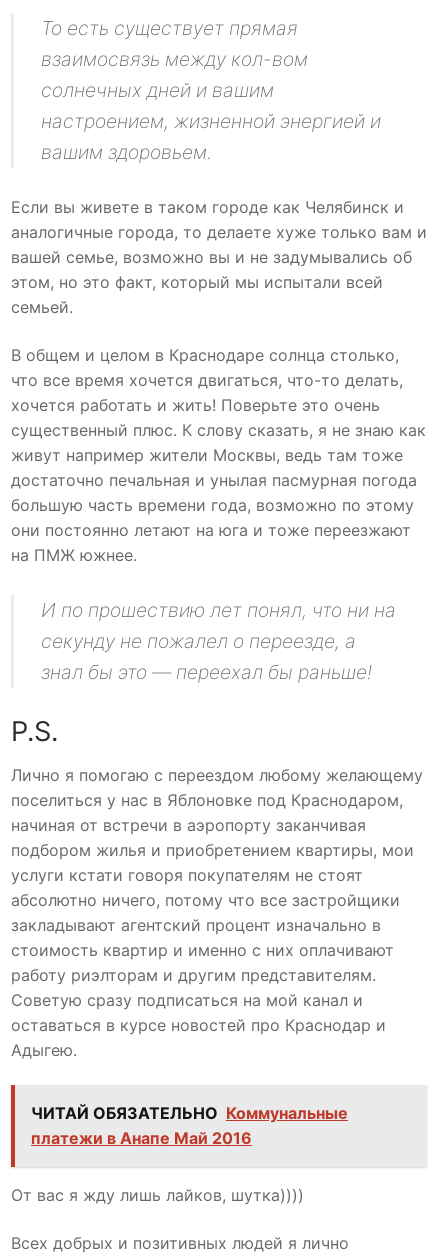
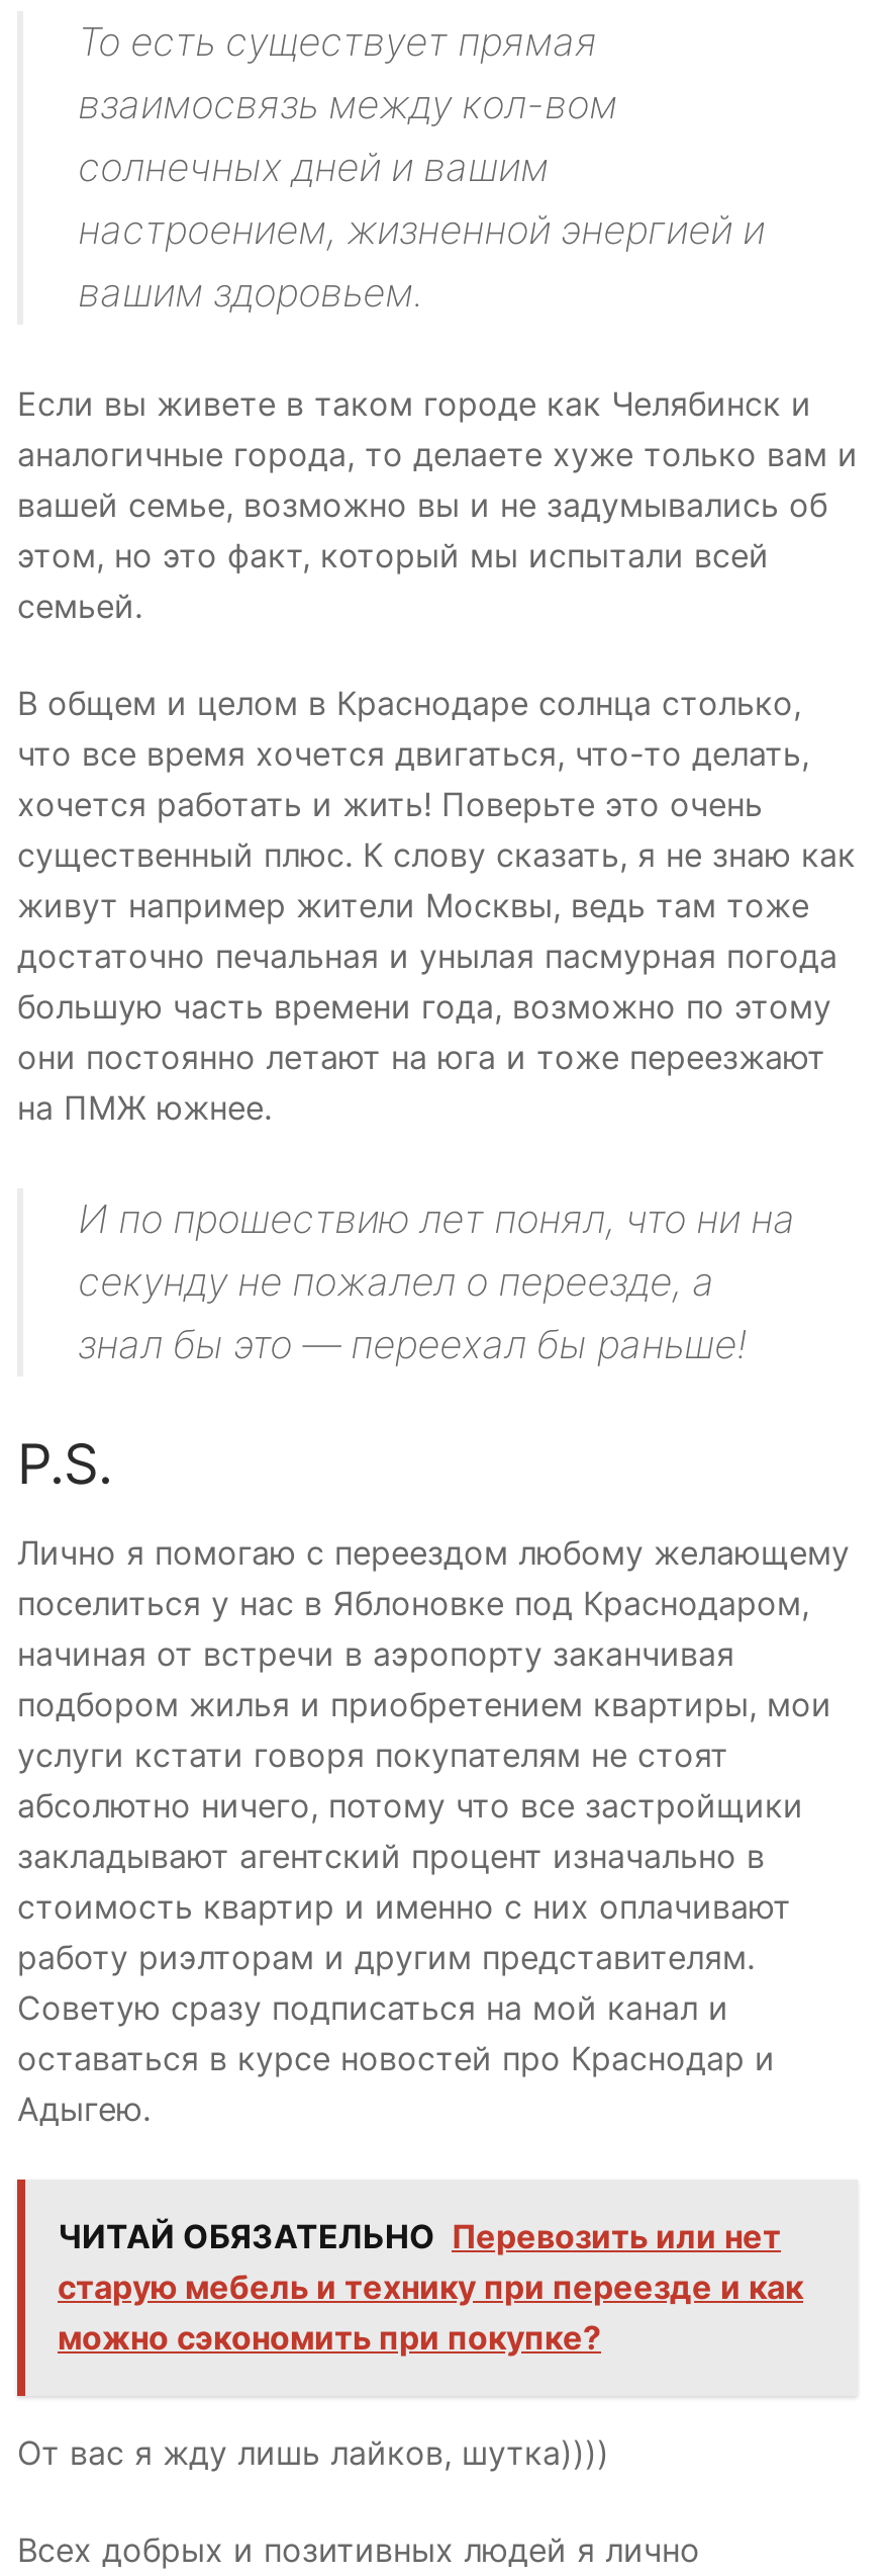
[31,1103,348,1148] ЧИТАЙ ОБЯЗАТЕЛЬНО Коммунальные | платежи в Анапе Май 2016 -> [58,2217,803,2358] ЧИТАЙ ОБЯЗАТЕЛЬНО Перевозить или нет | старую мебель и технику при переезде и как | можно сэкономить при покупке?

